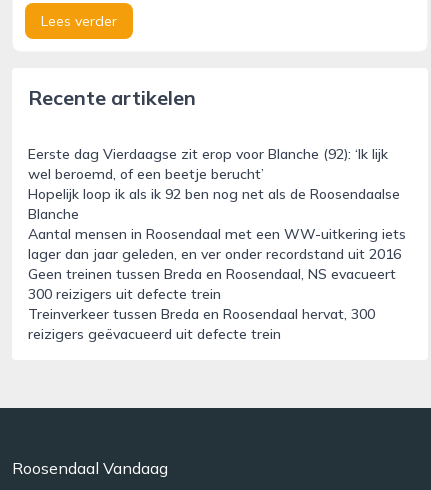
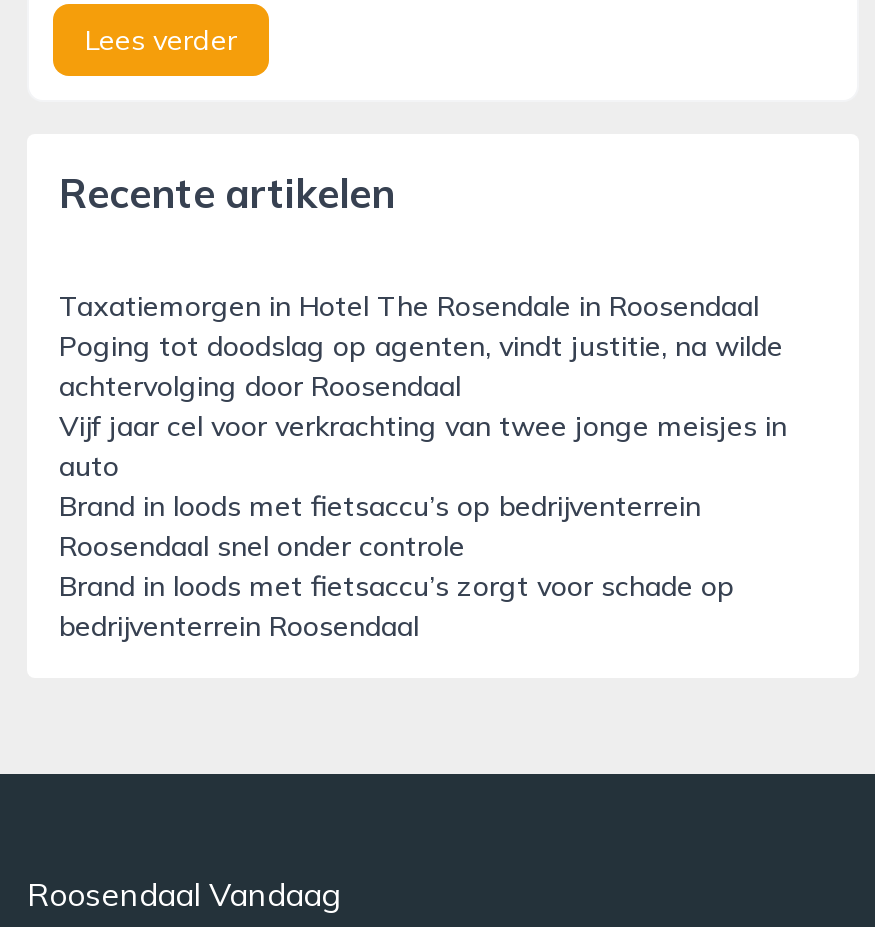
[28,145,406,343] Eerste dag Vierdaagse zit erop voor Blanche (92): ‘Ik lijk | wel beroemd, of een beetje berucht’ | Hopelijk loop ik als ik 92 ben nog net als de Roosendaalse | Blanche | Aantal mensen in Roosendaal met een WW-uitkering iets | lager dan jaar geleden, en ver onder recordstand uit 2016 | Geen treinen tussen Breda en Roosendaal, NS evacueert | 300 reizigers uit defecte trein | Treinverkeer tussen Breda en Roosendaal hervat, 300 | reizigers geëvacueerd uit defecte trein -> [59,288,787,644] Taxatiemorgen in Hotel The Rosendale in Roosendaal | Poging tot doodslag op agenten, vindt justitie, na wilde | achtervolging door Roosendaal | Vijf jaar cel voor verkrachting van twee jonge meisjes in | auto | Brand in loods met fietsaccu’s op bedrijventerrein | Roosendaal snel onder controle | Brand in loods met fietsaccu’s zorgt voor schade op | bedrijventerrein Roosendaal

